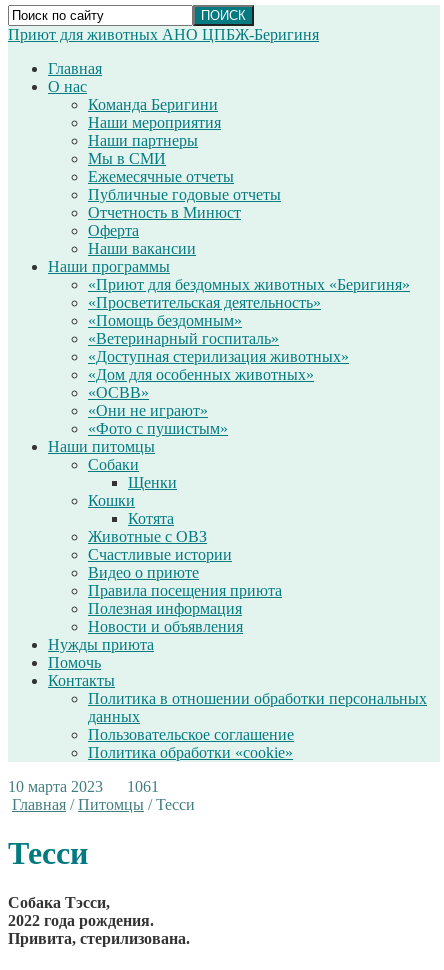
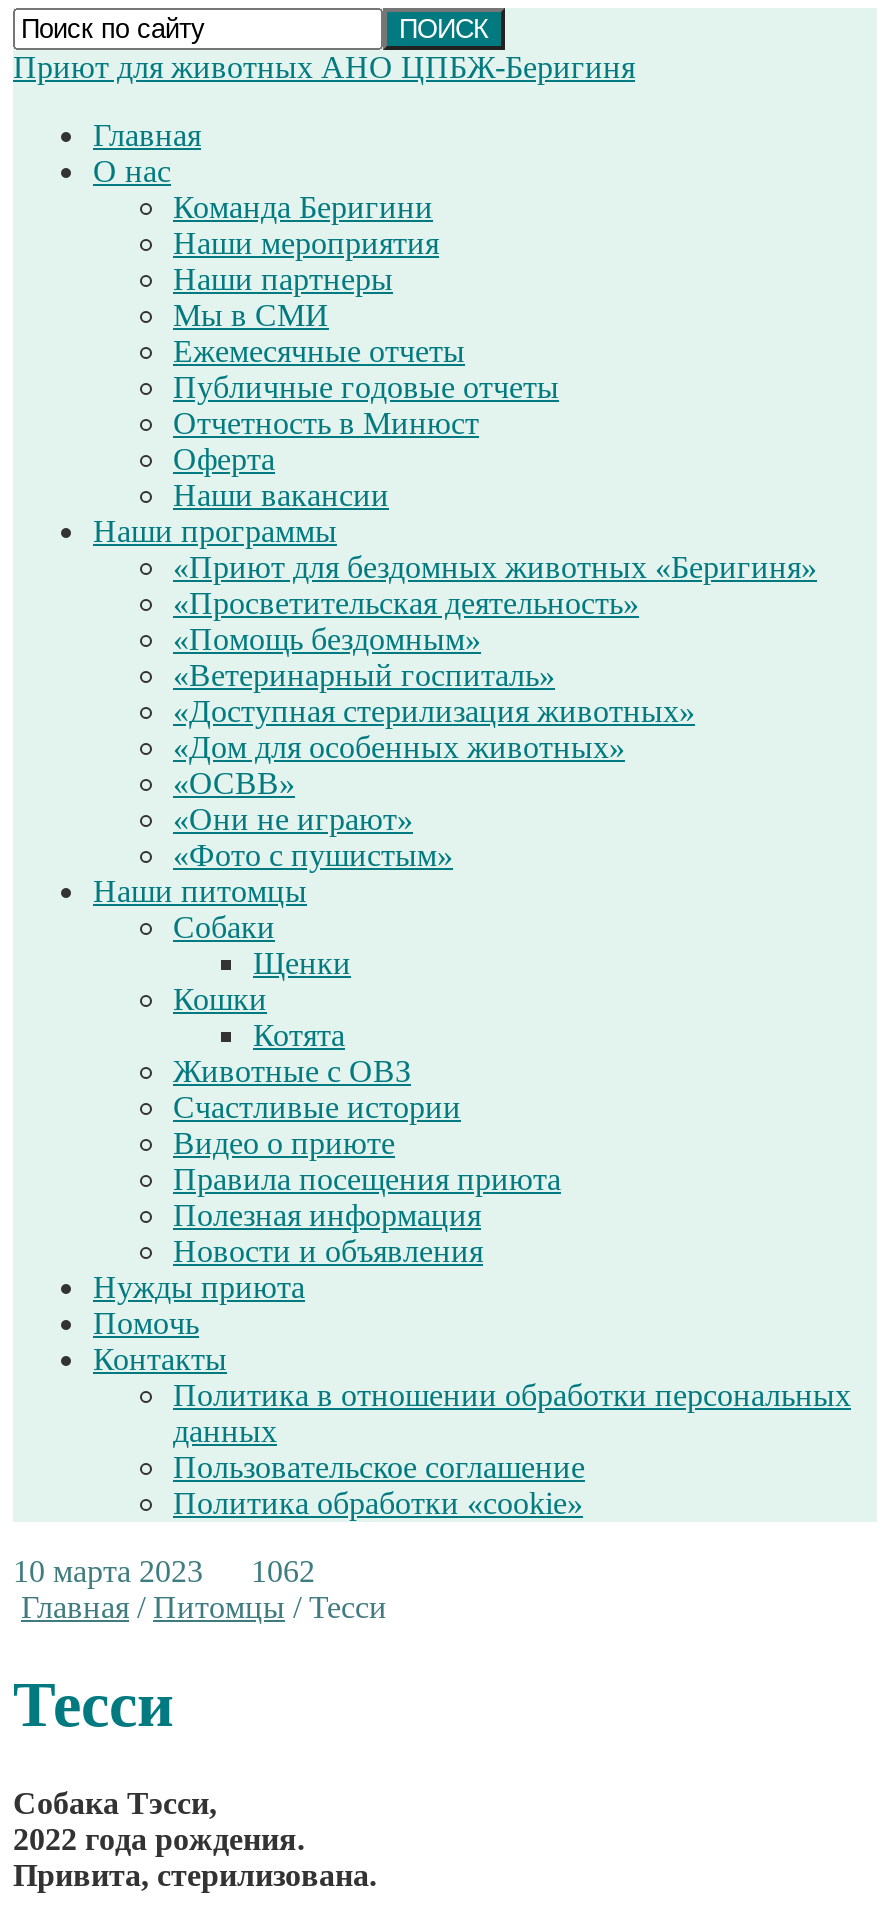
[8,778,175,795] 10 марта 2023 1061 -> [13,1554,347,1588] 10 марта 2023 1062

